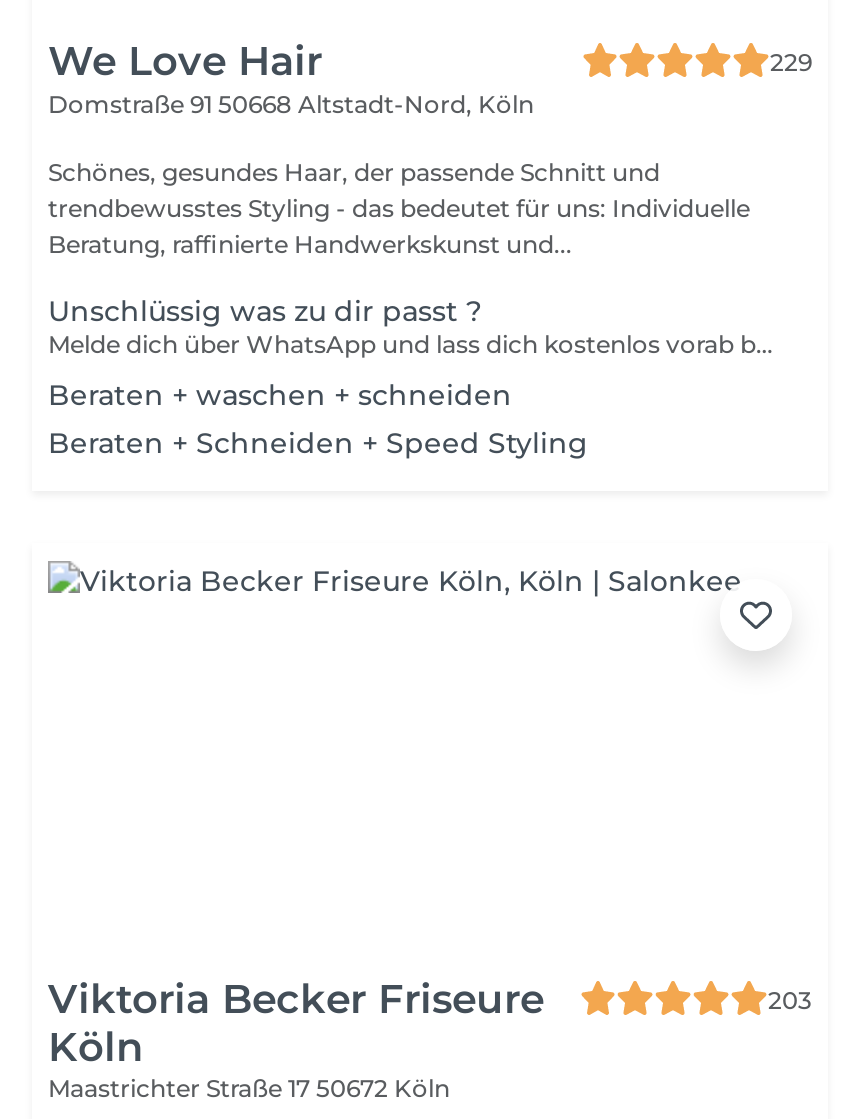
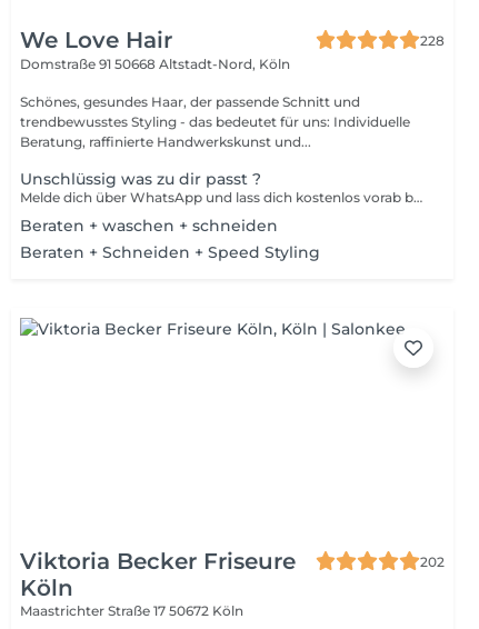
[770,47,812,77] 229 -> [420,32,445,49] 228
[768,985,812,1015] 203 -> [420,553,445,570] 202

